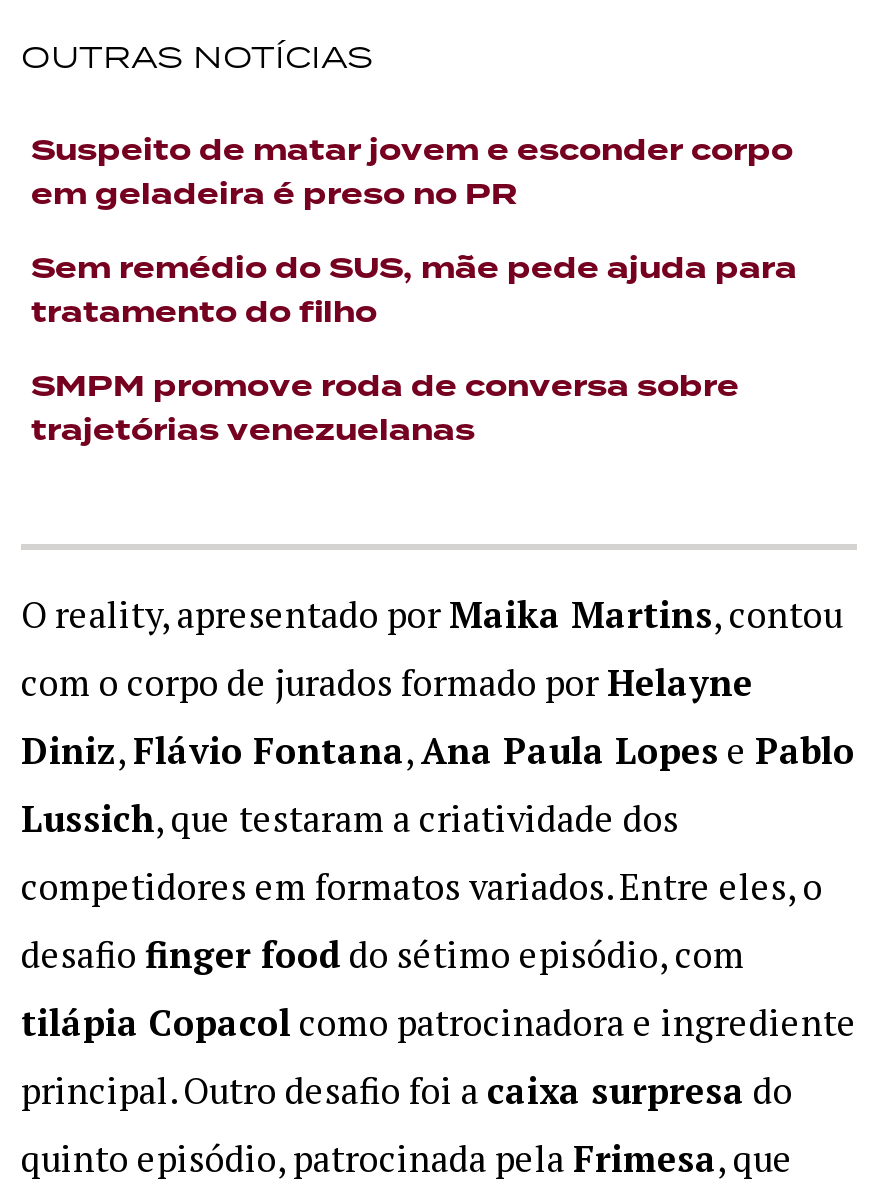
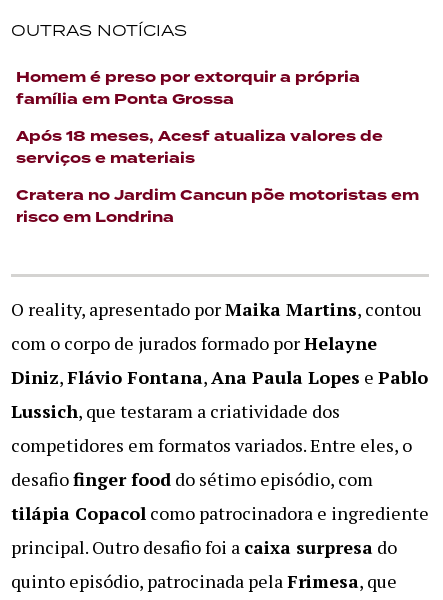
[31,130,793,216] Suspeito de matar jovem e esconder corpo | em geladeira é preso no PR -> [16,67,360,110] Homem é preso por extorquir a própria | família em Ponta Grossa
[31,248,797,334] Sem remédio do SUS, mãe pede ajuda para | tratamento do filho -> [16,126,383,169] Após 18 meses, Acesf atualiza valores de | serviços e materiais
[31,366,739,452] SMPM promove roda de conversa sobre | trajetórias venezuelanas -> [16,185,419,228] Cratera no Jardim Cancun põe motoristas em | risco em Londrina

